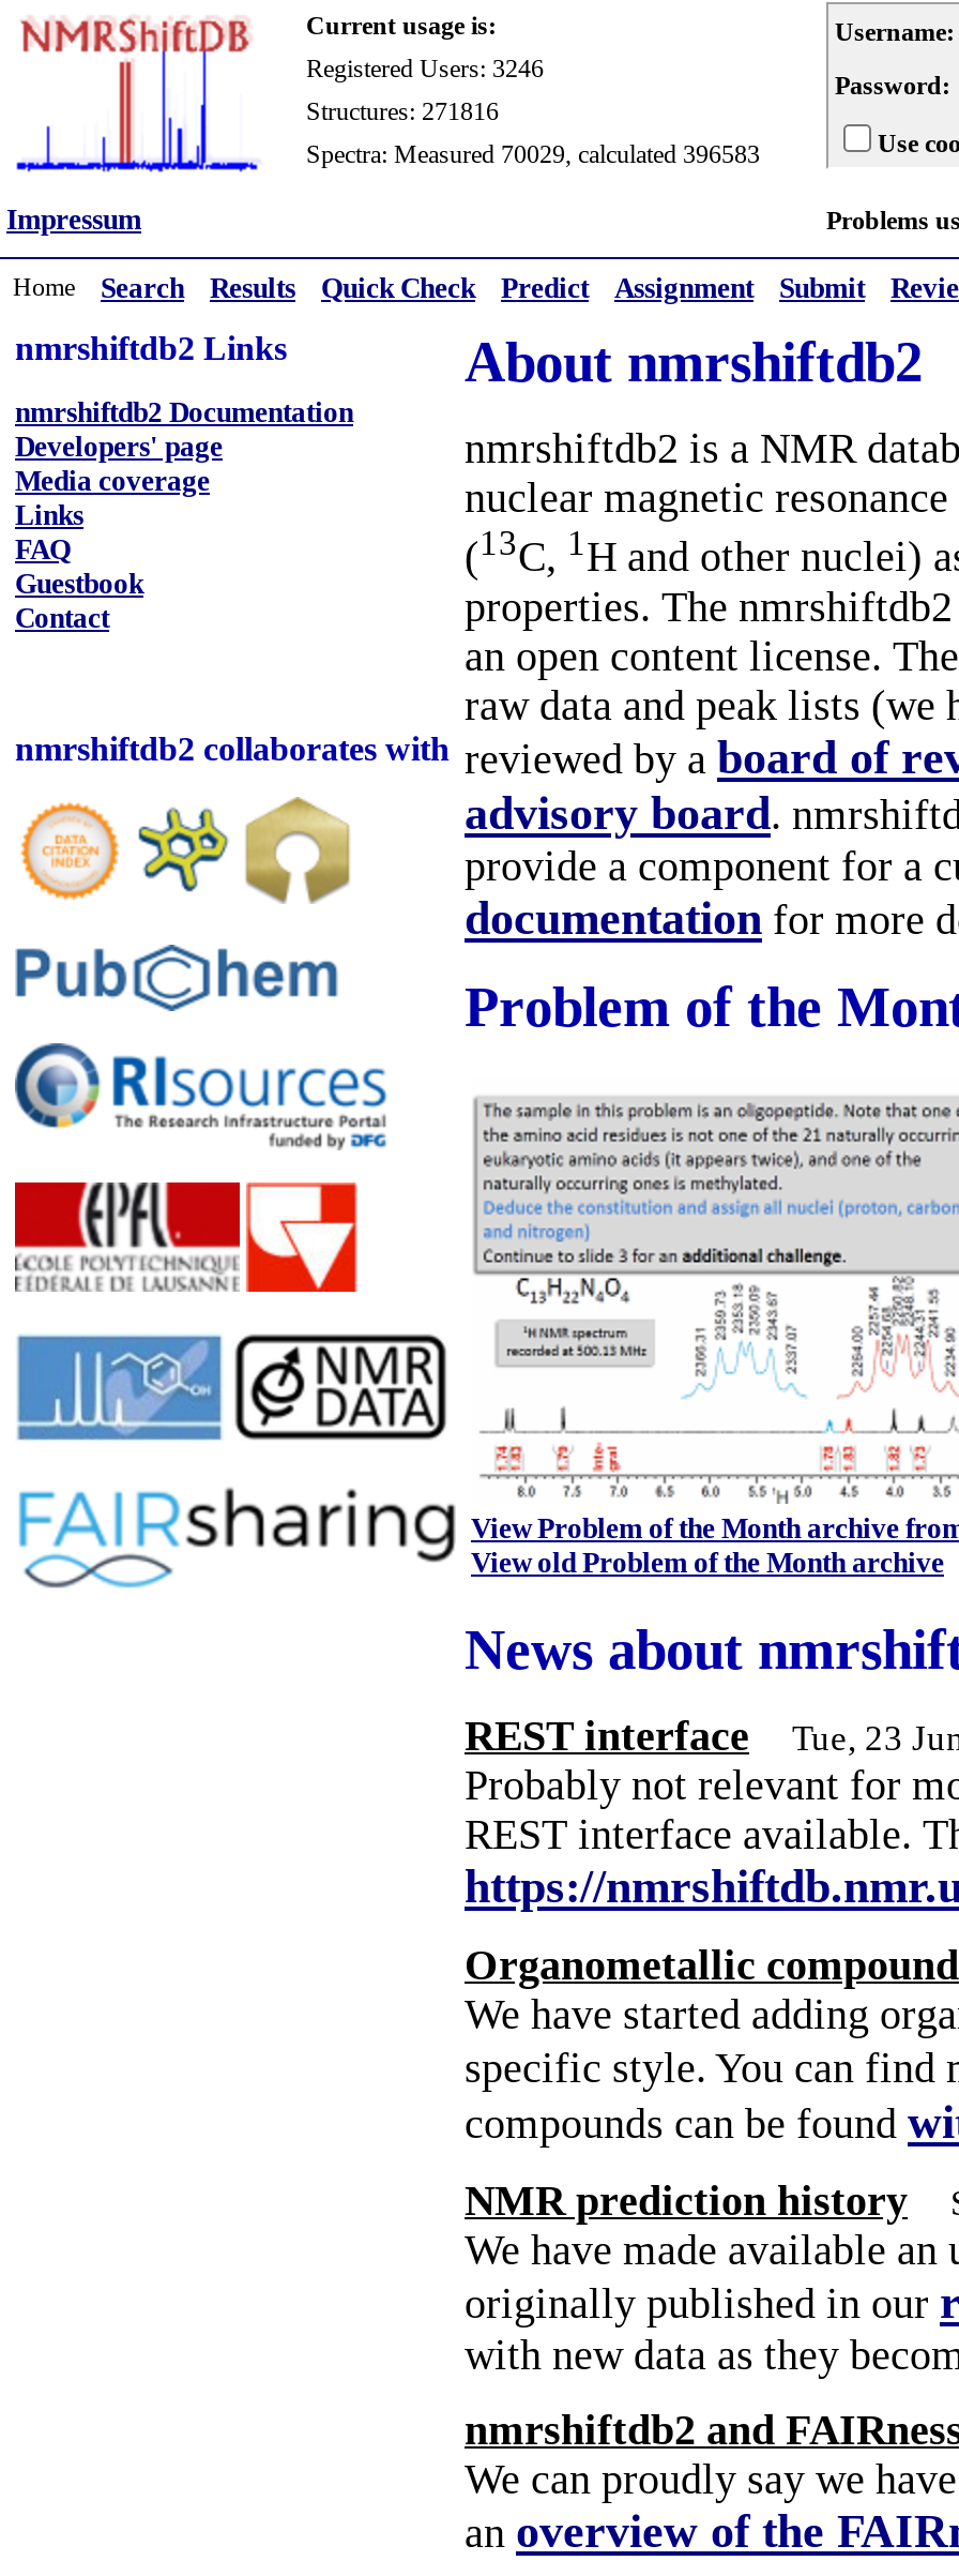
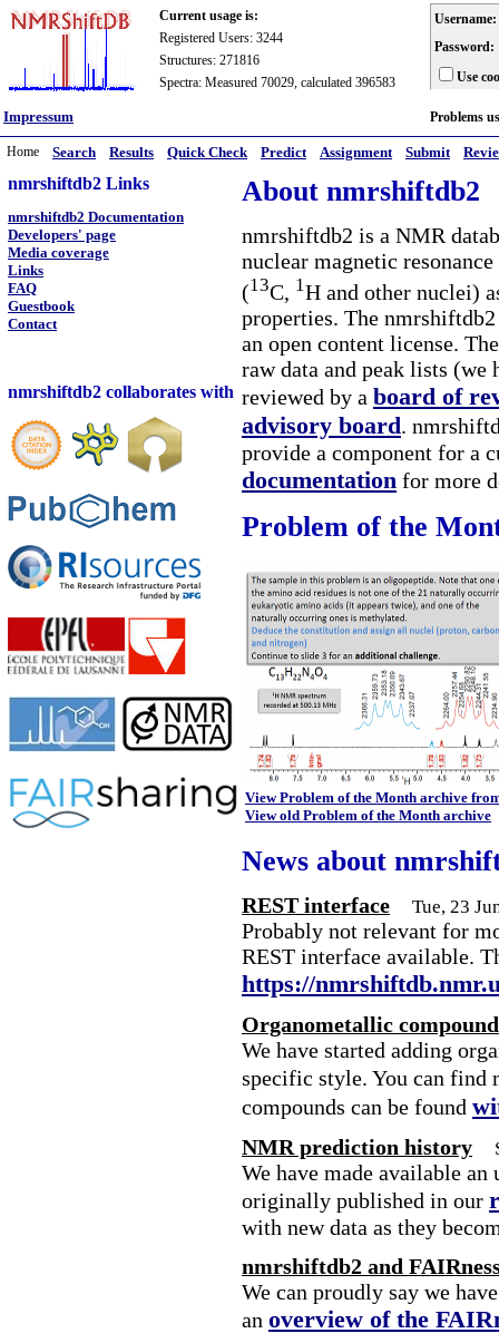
[306,54,544,84] Registered Users: 3246 -> [159,30,283,46] Registered Users: 3244

